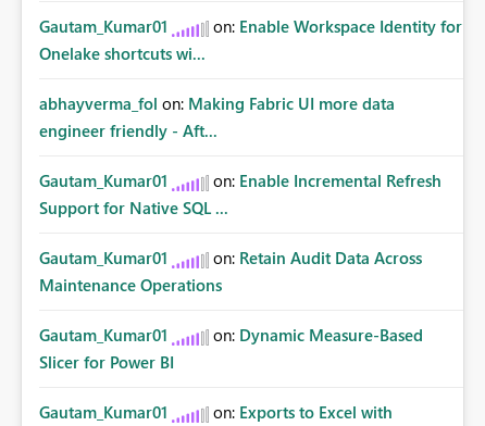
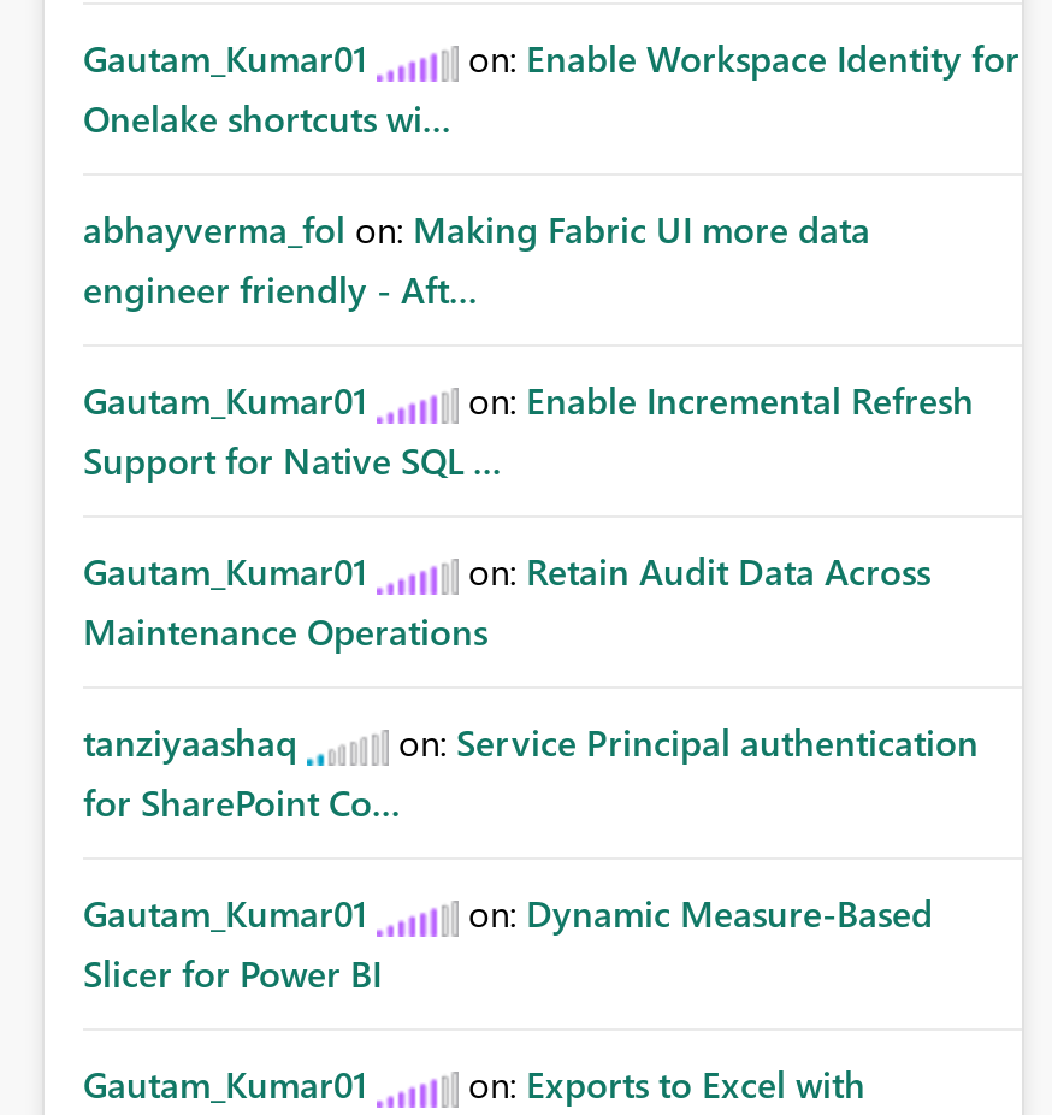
none -> [83,718,979,826] tanziyaashaq | on: Service Principal authentication | for SharePoint Co...

